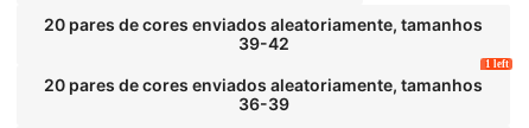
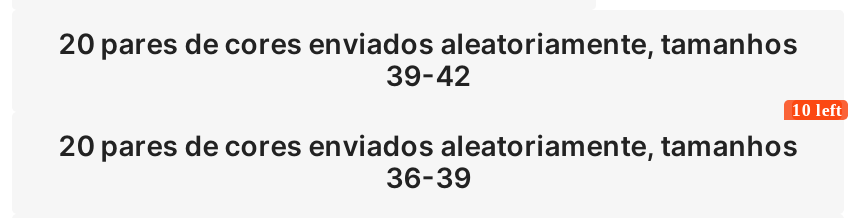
[485,58,509,70] 1 left -> [792,100,842,120] 10 left

